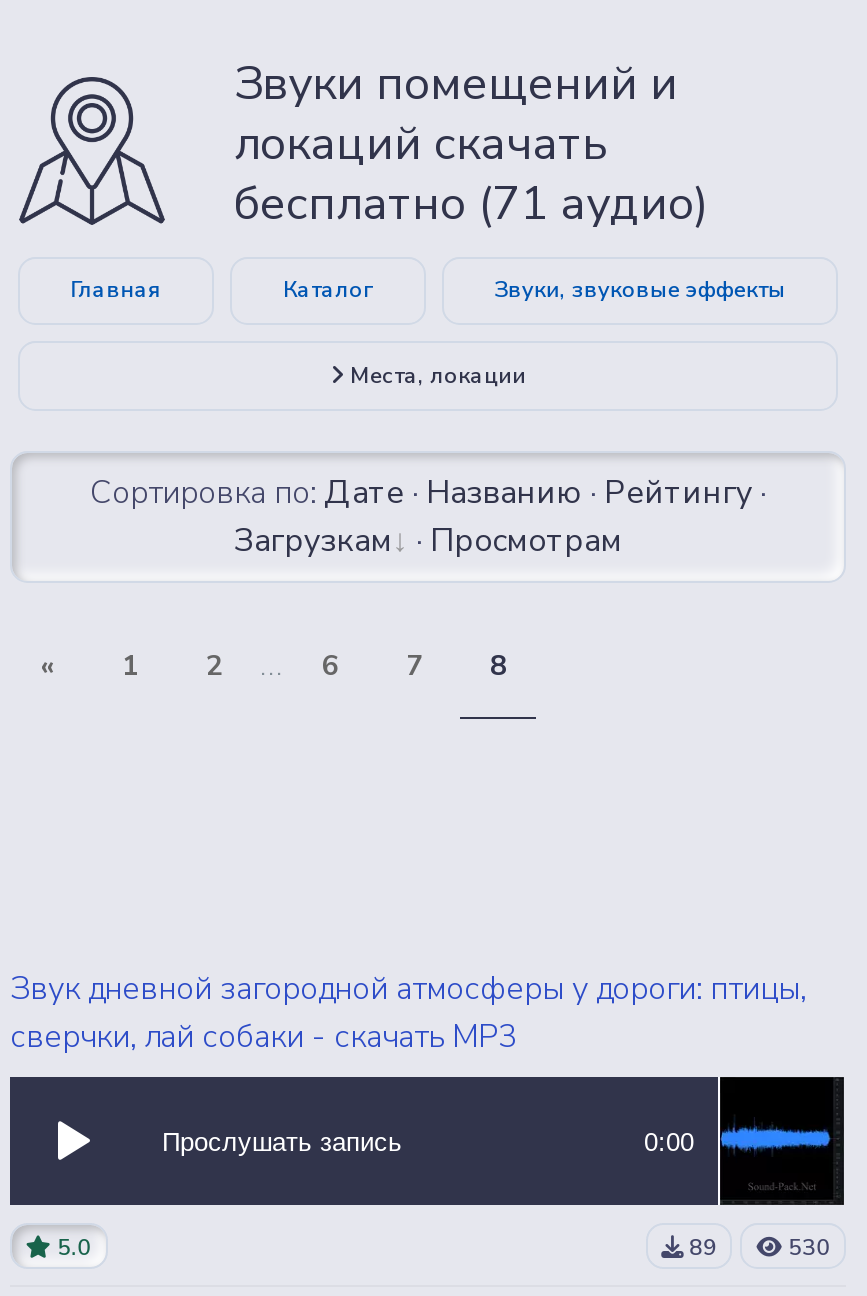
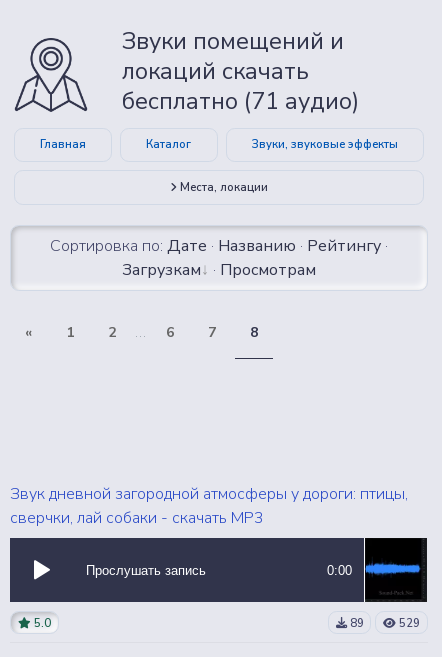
[782,1232,830,1262] 530 -> [396,616,420,631] 529

